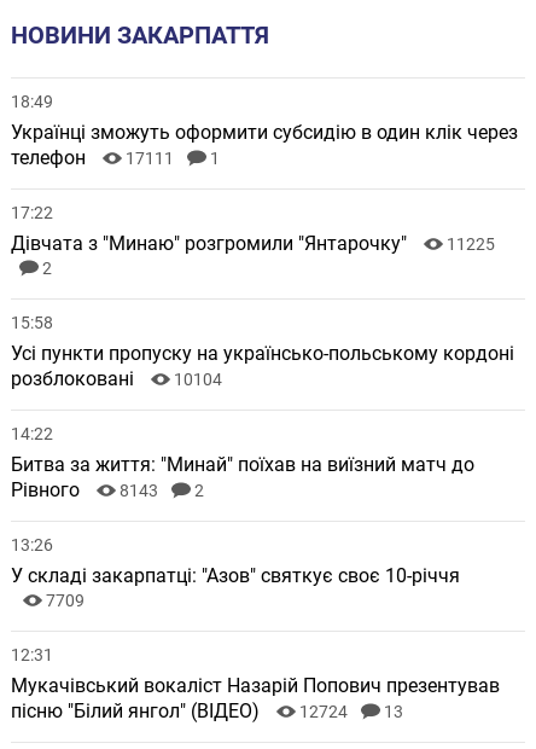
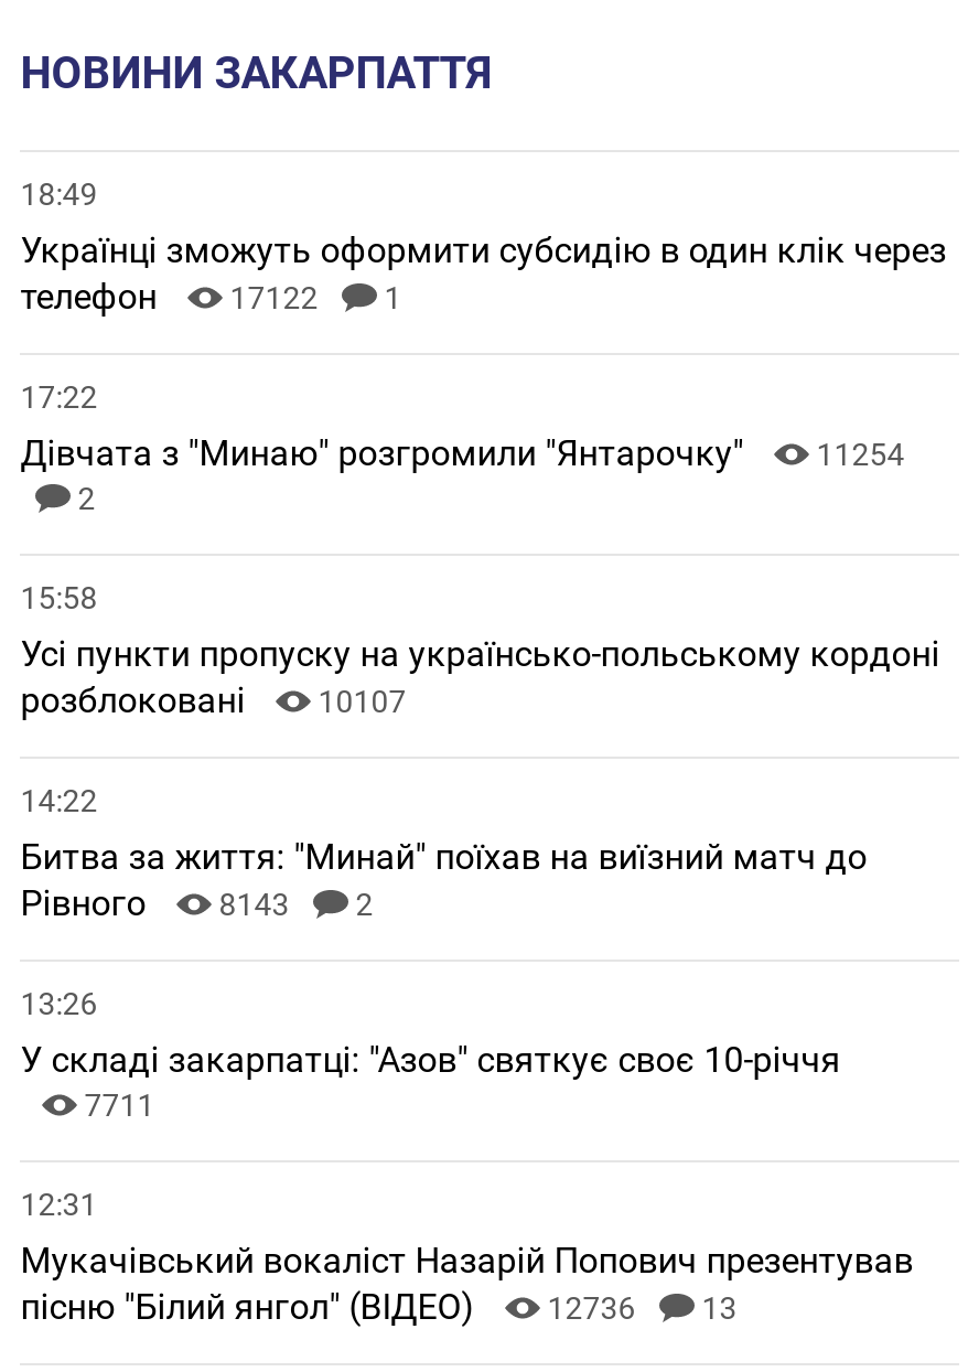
[11,146,220,169] телефон 17111 1 -> [20,276,402,318] телефон 17122 1
[11,232,495,255] Дівчата з "Минаю" розгромили "Янтарочку" 11225 -> [20,433,904,474] Дівчата з "Минаю" розгромили "Янтарочку" 11254
[11,367,222,390] розблоковані 10104 -> [20,680,406,722] розблоковані 10107
[46,591,85,610] 7709 -> [84,1088,155,1123] 7711
[11,700,403,723] пісню "Білий янгол" (ВІДЕО) 12724 13 -> [20,1286,737,1328] пісню "Білий янгол" (ВІДЕО) 12736 13

